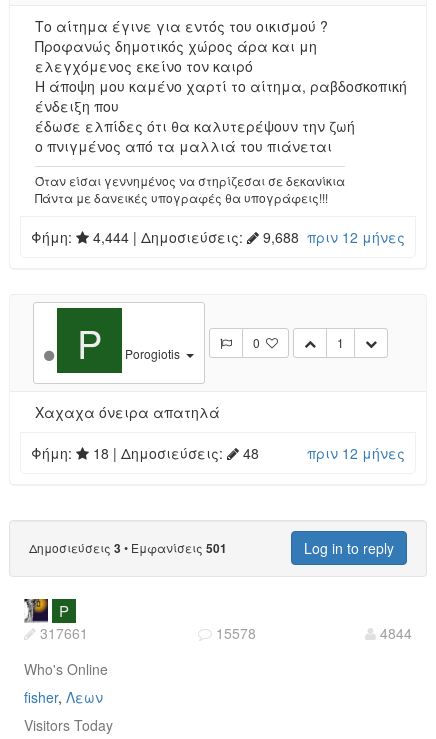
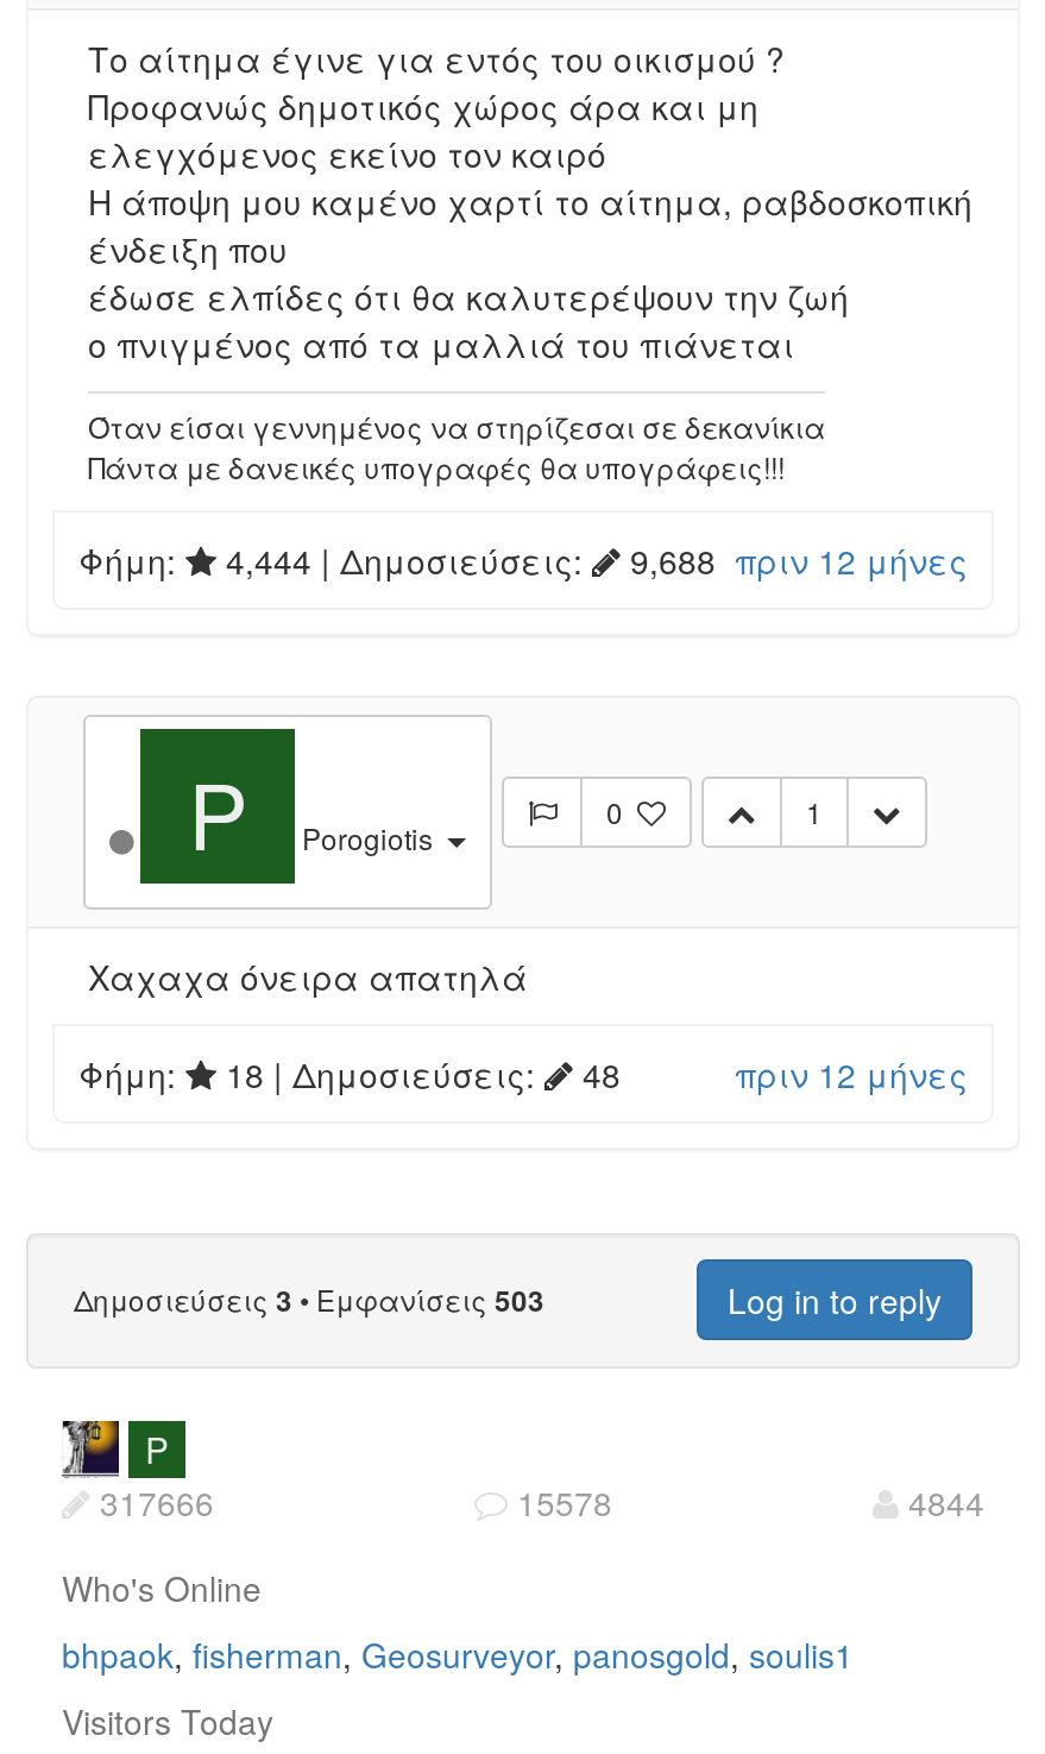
[29,539,227,557] Δημοσιεύσεις 3 • Εμφανίσεις 501 -> [74,1278,544,1320] Δημοσιεύσεις 3 • Εμφανίσεις 503
[36,623,88,643] 317661 -> [90,1477,214,1525] 317666
[24,687,103,707] fisher Λεων -> [62,1630,854,1677] bhpaok fisherman Geosurveyor panosgold soulis1

